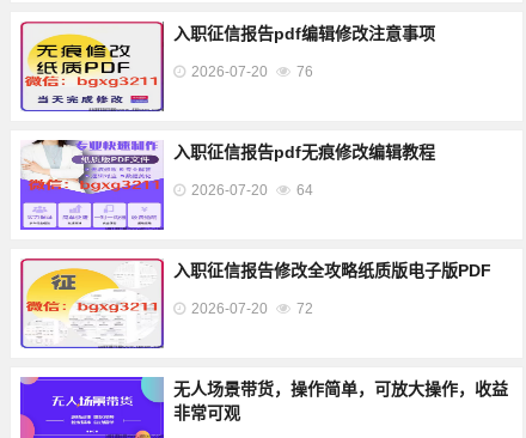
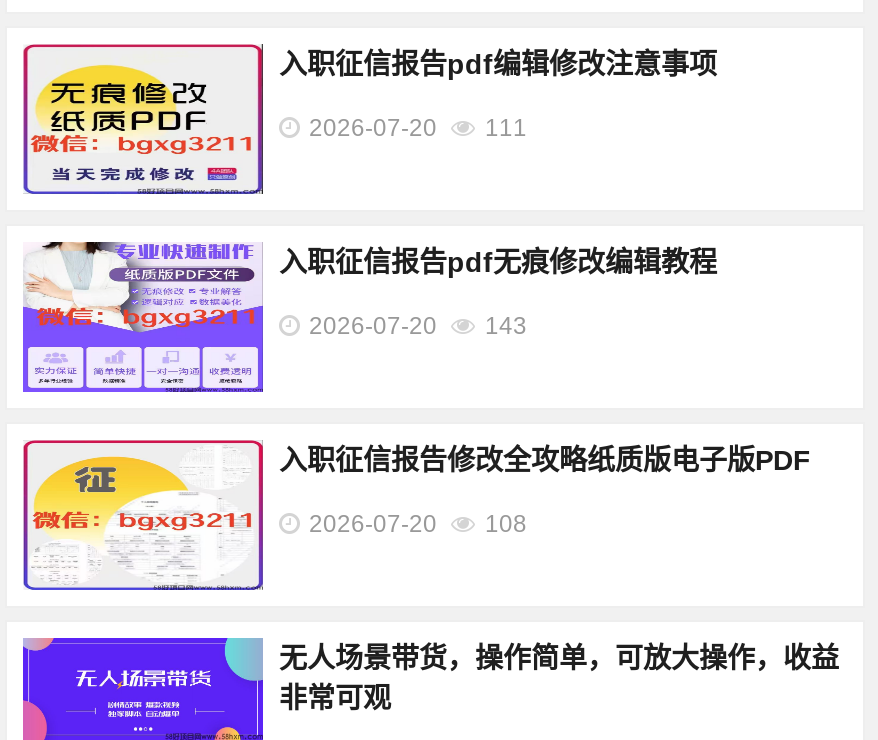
[191,63,313,80] 2026-07-20 76 -> [309,113,527,141] 2026-07-20 111
[191,182,313,198] 2026-07-20 64 -> [309,311,527,339] 2026-07-20 143
[191,300,313,317] 2026-07-20 72 -> [309,509,527,537] 2026-07-20 108

